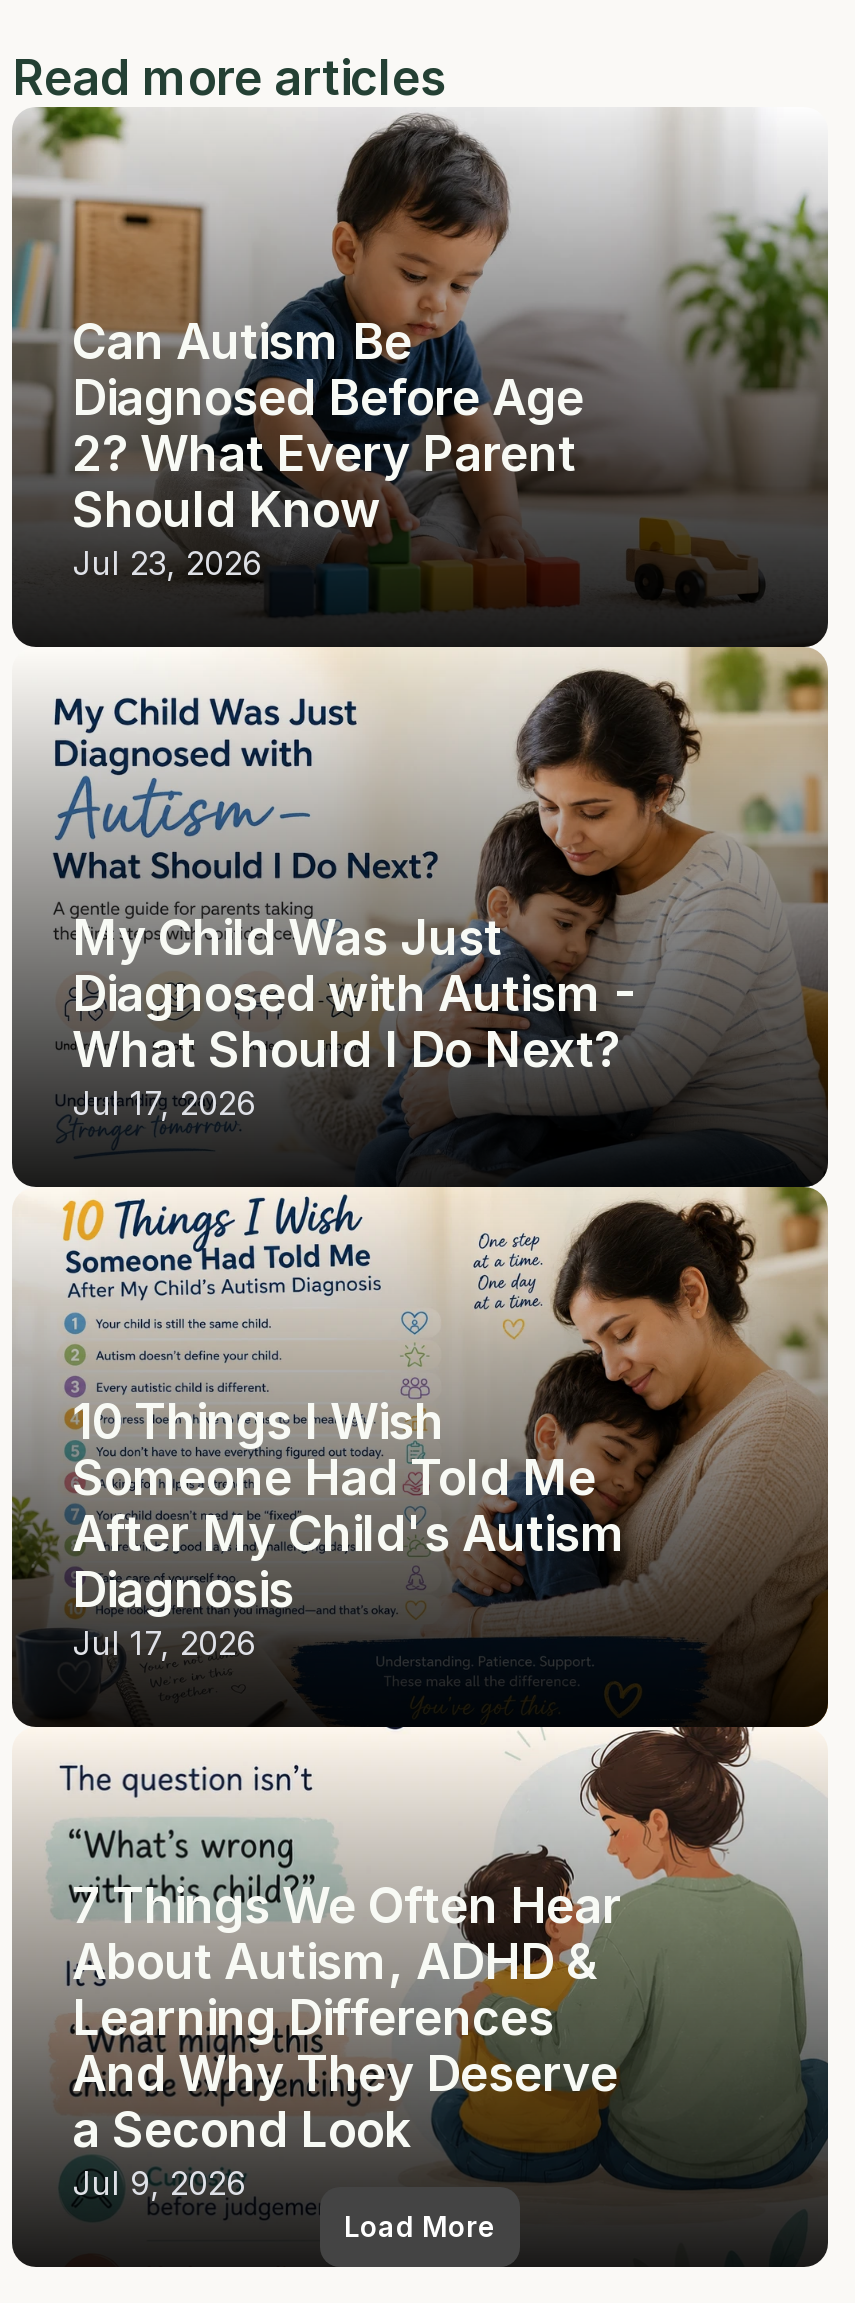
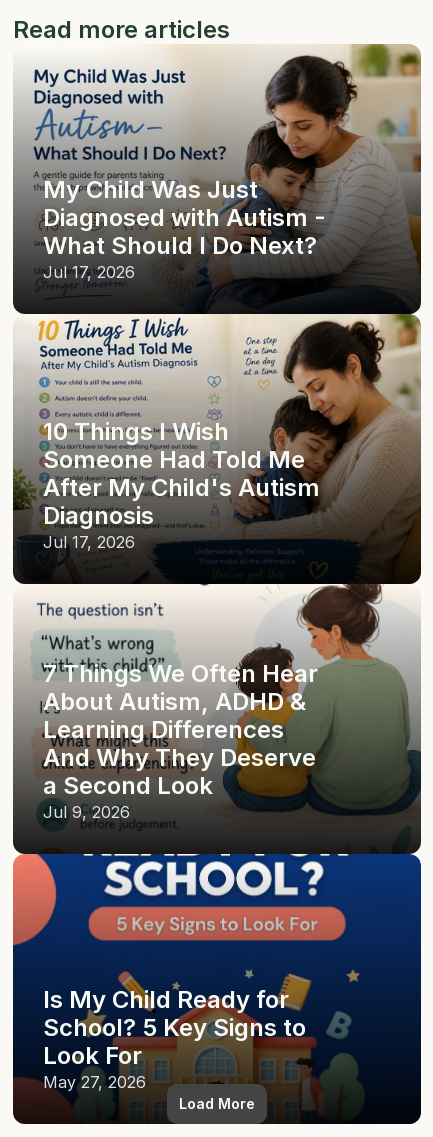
[12,109,828,621] [image] | Can Autism Be | Diagnosed Before Age | 2? What Every Parent | Should Know | Jul 23, 2026 -> none
moved [10,637,830,2263] -> [12,39,422,852]: [image] | My Child Was Just | Diagnosed with Autism - | ... | a Second Look | Jul 9, 2026
none -> [12,817,422,1121] [image] | Is My Child Ready for | School? 5 Key Signs to | Look For | May 27, 2026

